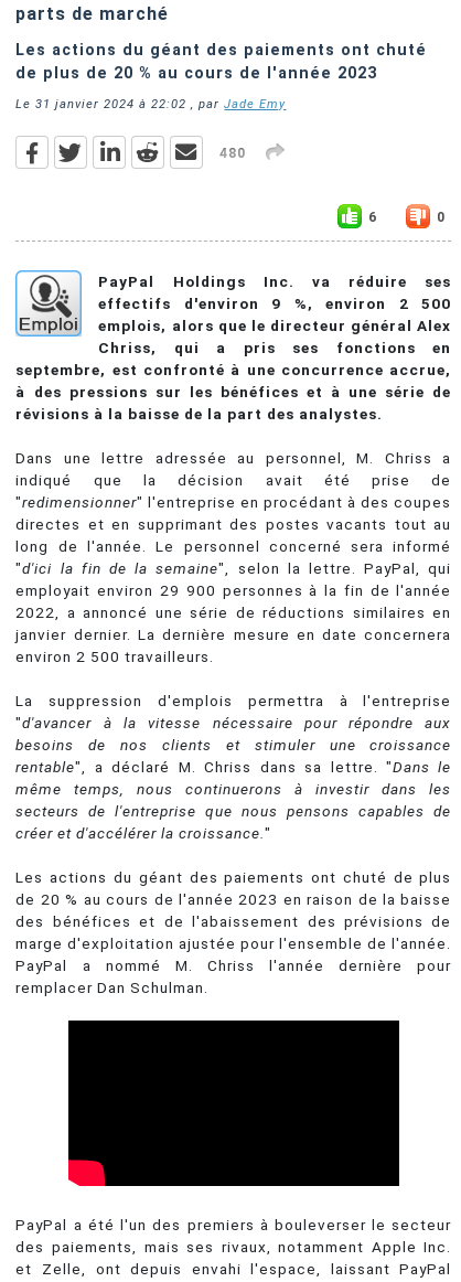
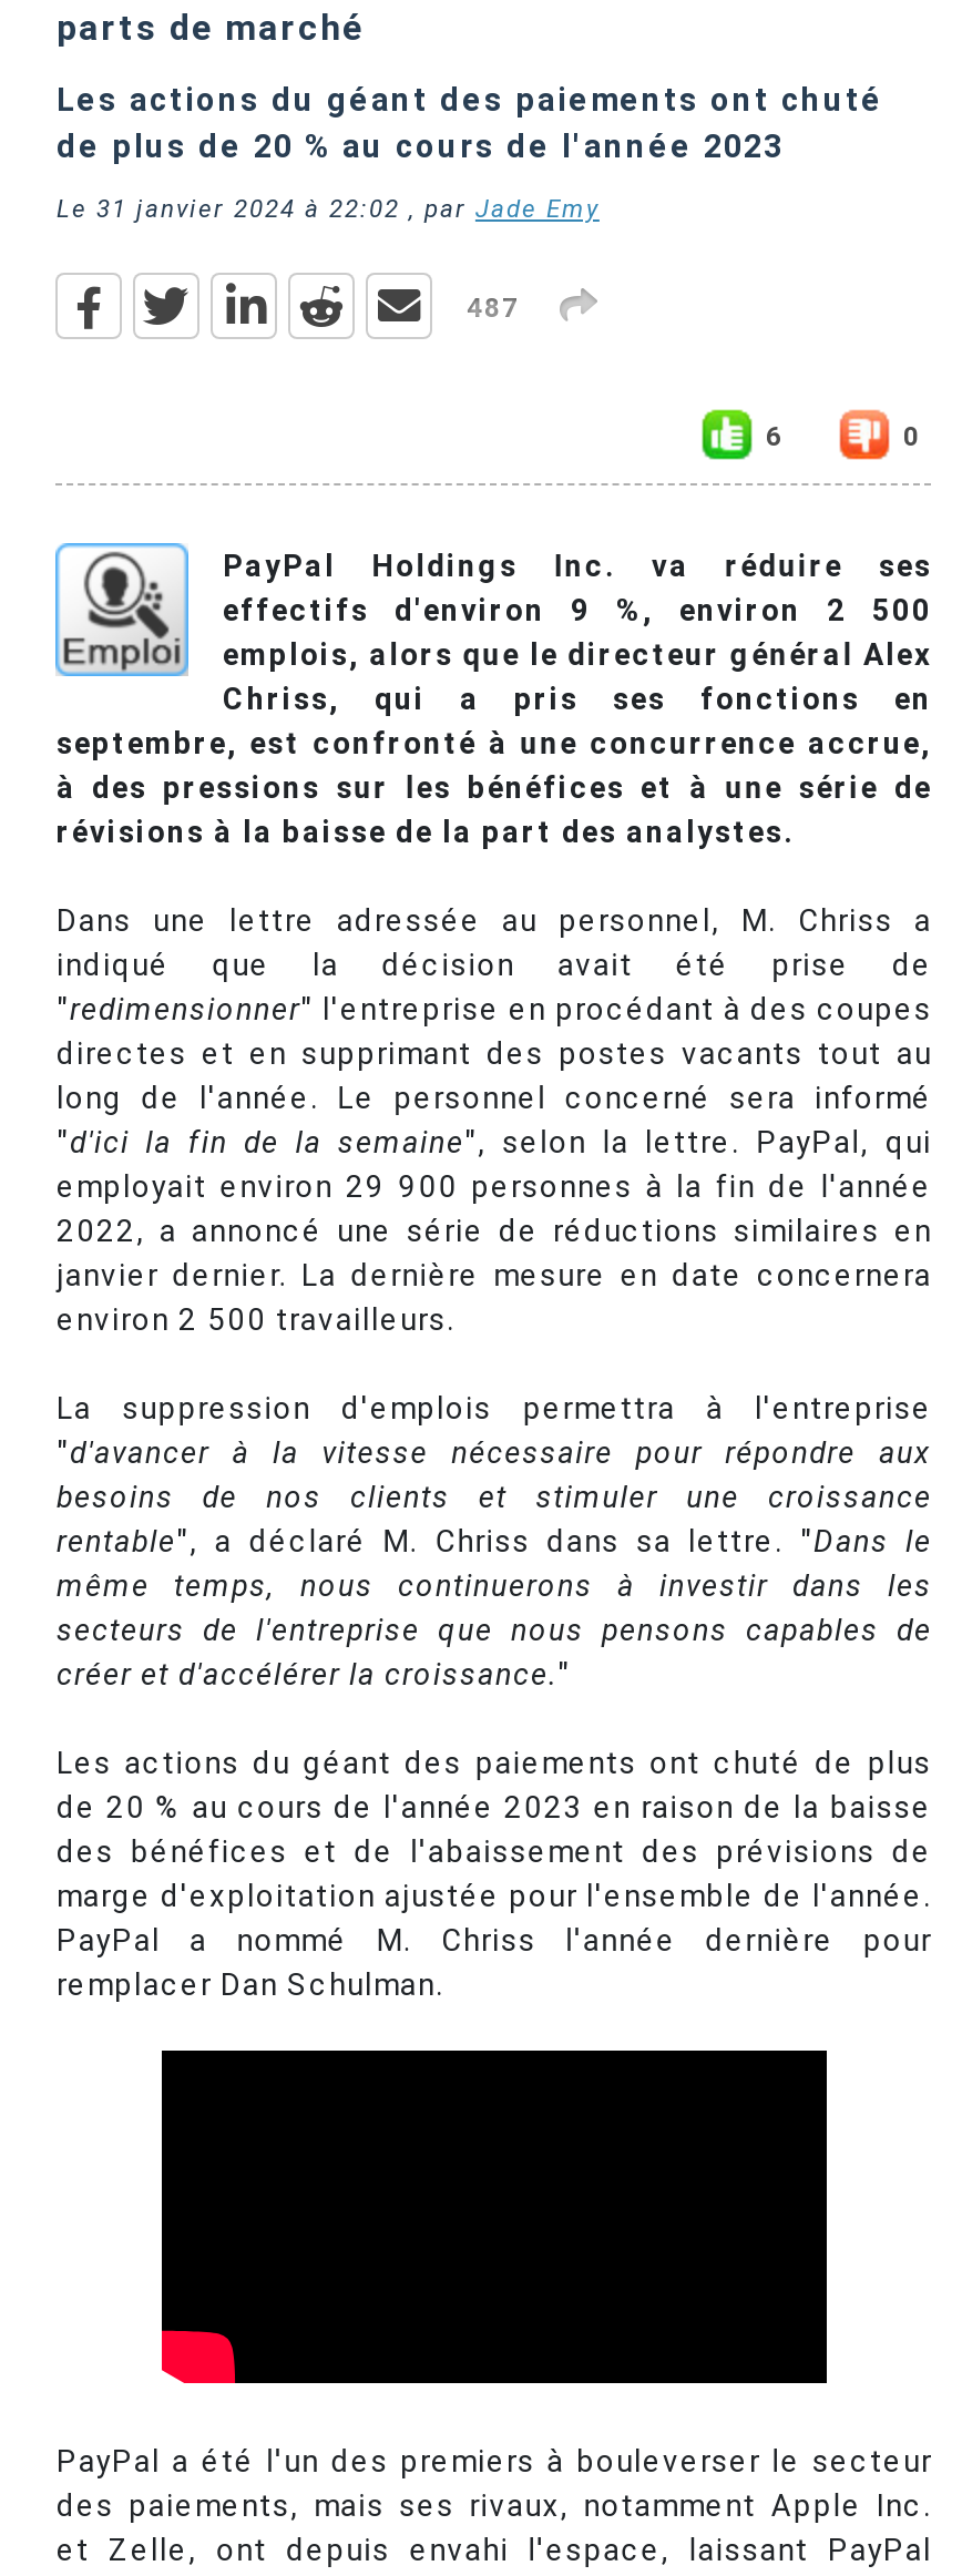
[220,146,246,162] 480 -> [466,294,520,325] 487

